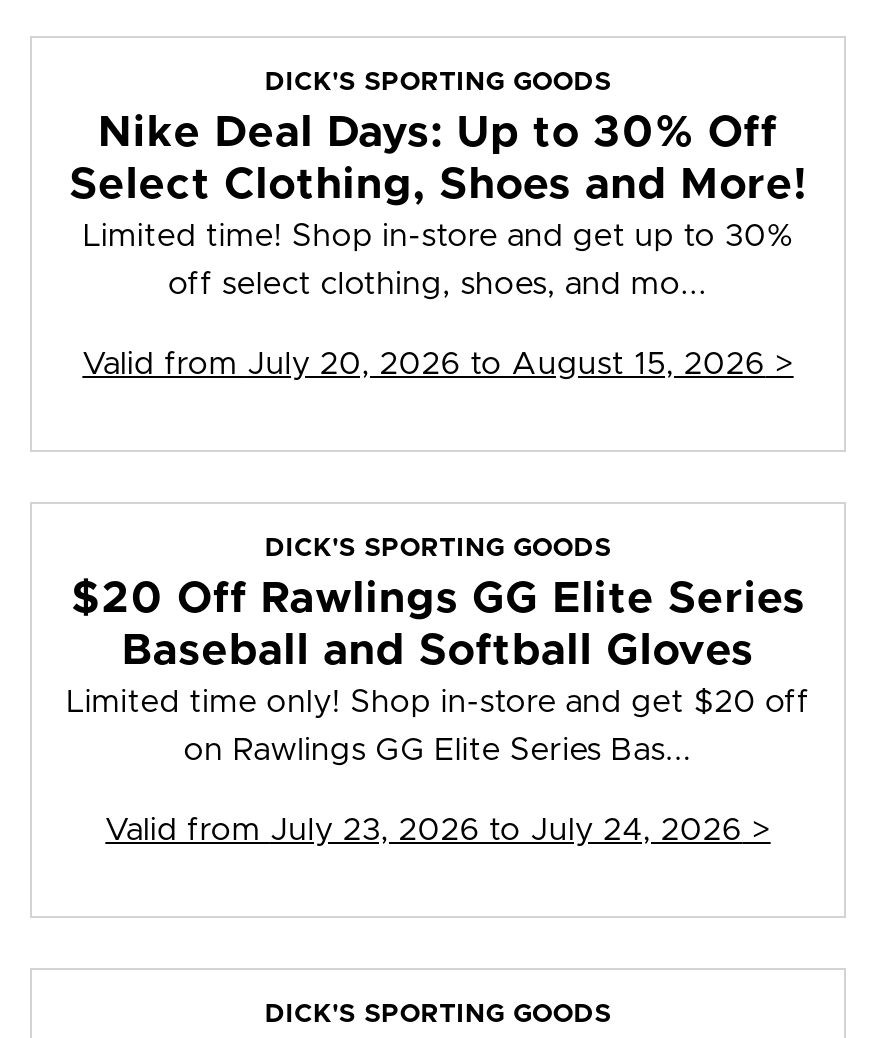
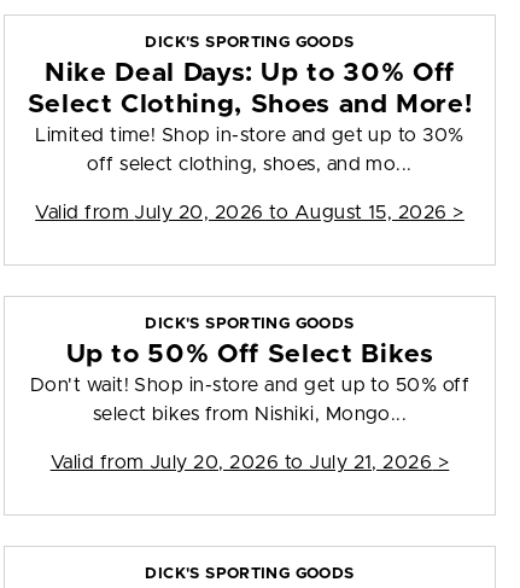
[66,578,810,718] $20 Off Rawlings GG Elite Series | Baseball and Softball Gloves | Limited time only! Shop in-store and get $20 off -> [30,342,470,395] Up to 50% Off Select Bikes | Don't wait! Shop in-store and get up to 50% off
[184,734,692,766] on Rawlings GG Elite Series Bas... -> [92,405,407,424] select bikes from Nishiki, Mongo...
[105,814,771,846] Valid from July 23, 2026 to July 24, 2026 > -> [50,453,449,472] Valid from July 20, 2026 to July 21, 2026 >

